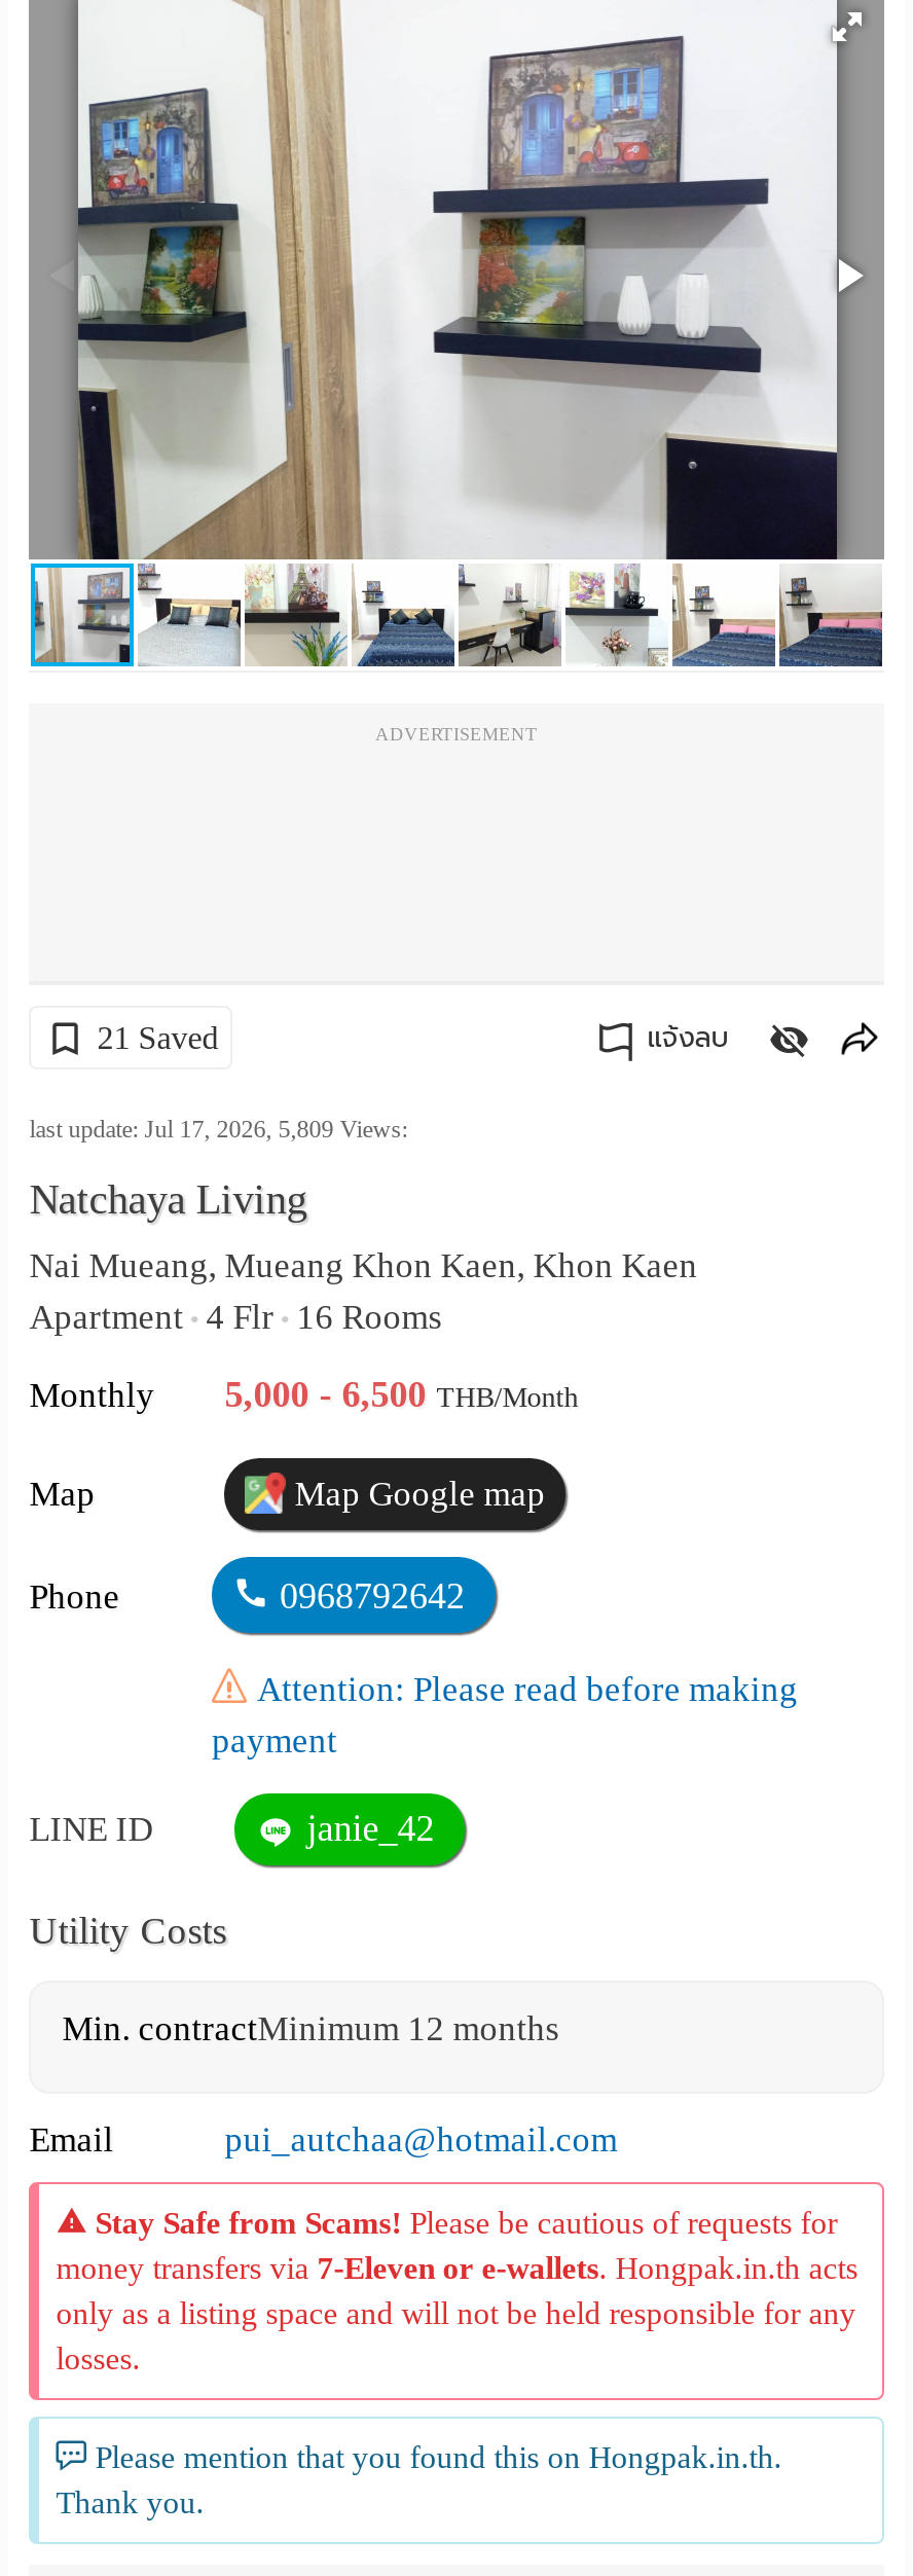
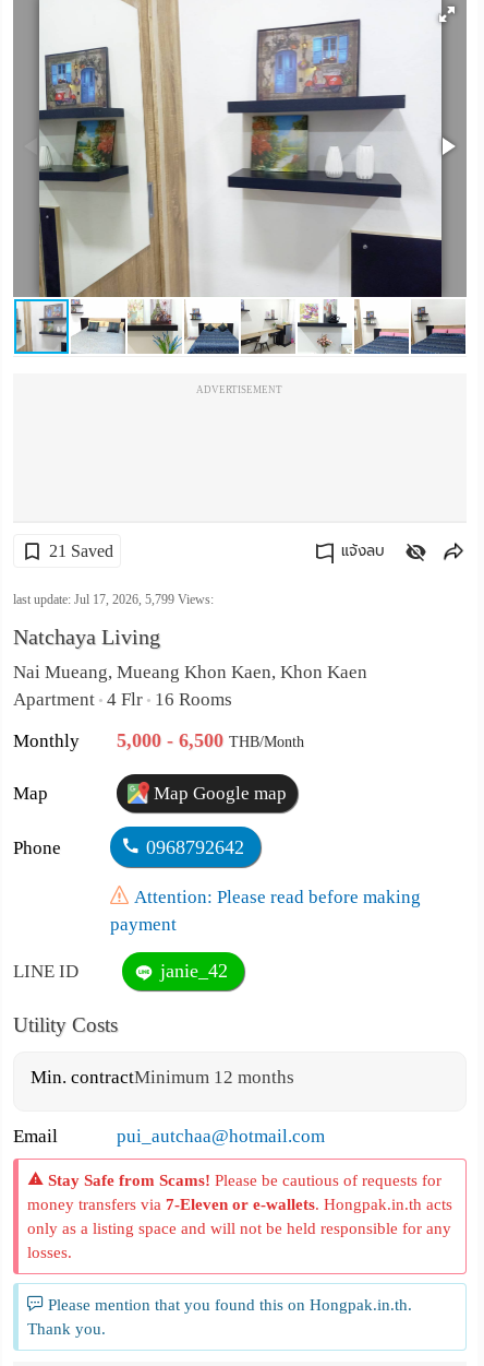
[29,1115,408,1144] last update: Jul 17, 2026, 5,809 Views: -> [13,592,214,607] last update: Jul 17, 2026, 5,799 Views:

